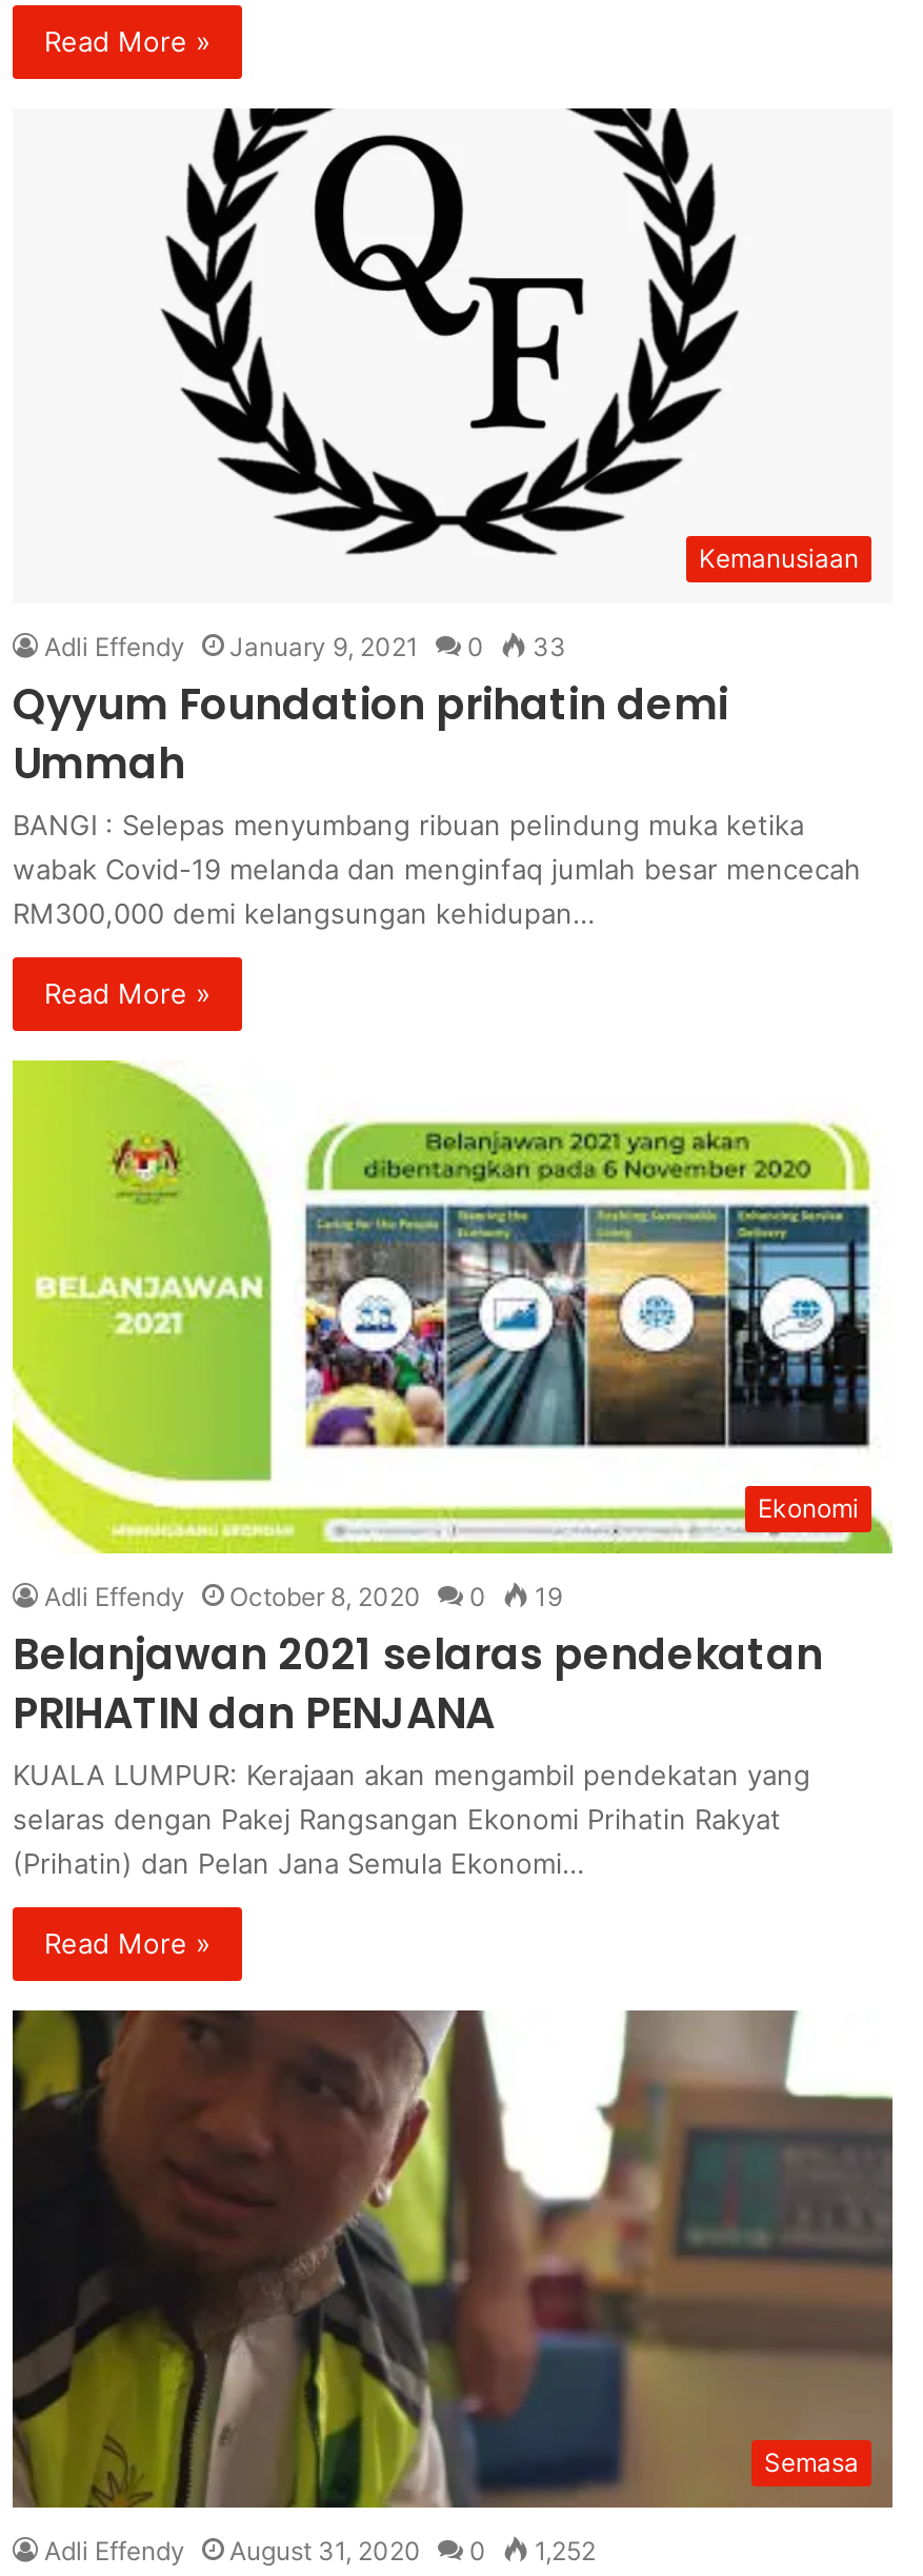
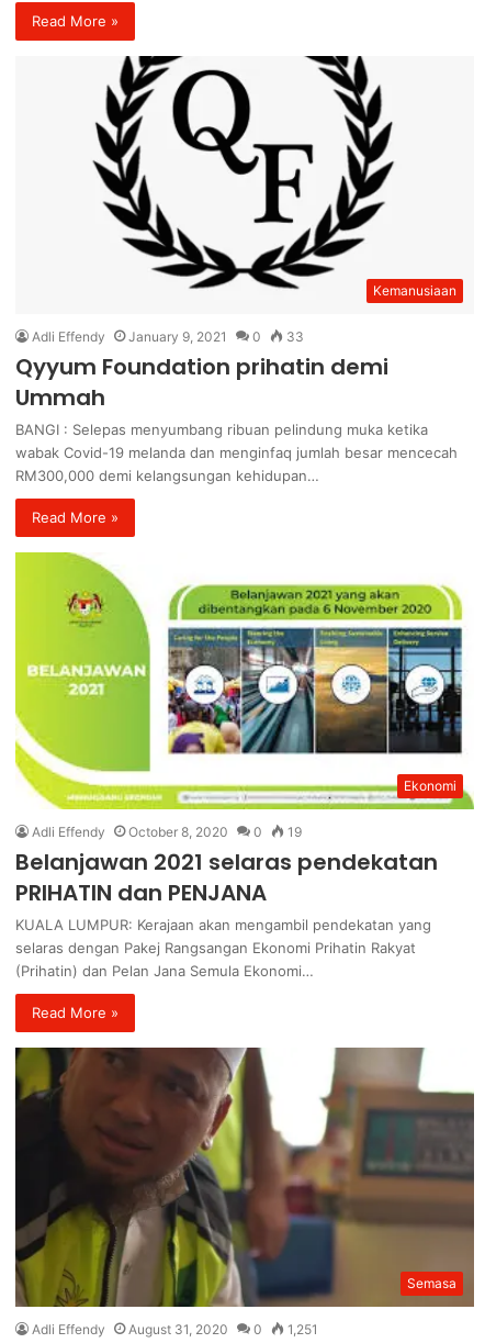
[44,2535,596,2567] Adli Effendy August 31, 2020 0 1,252 -> [32,1321,318,1338] Adli Effendy August 31, 2020 0 1,251

